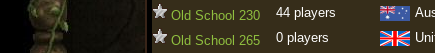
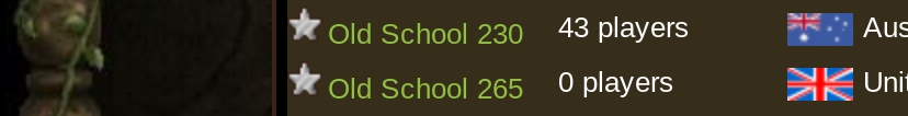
[170,5,335,23] Old School 230 44 players -> [328,11,690,50] Old School 230 43 players

